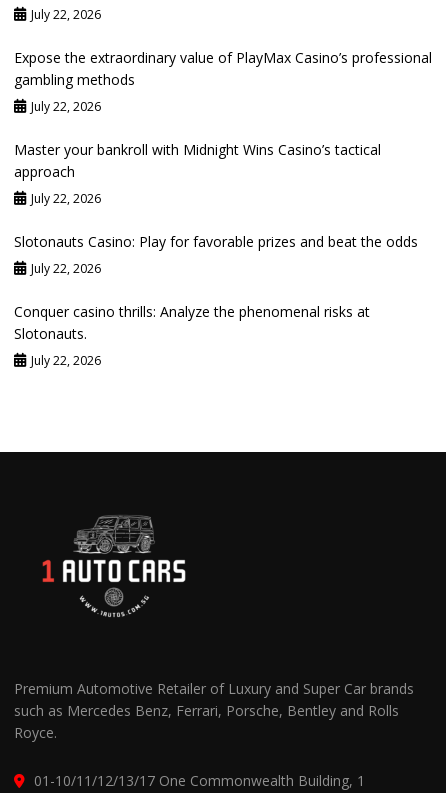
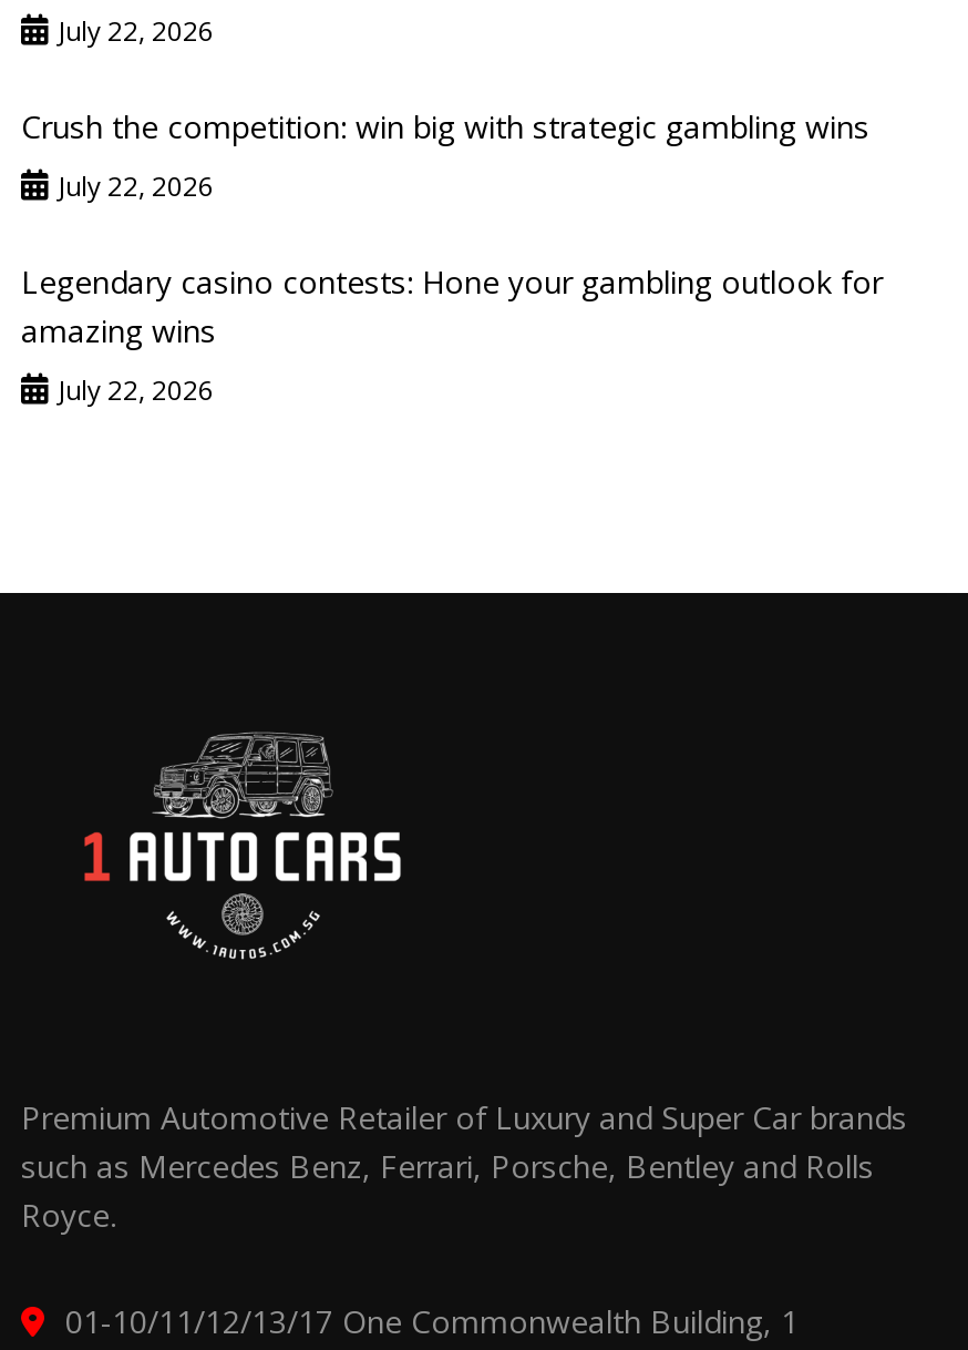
[14,48,432,89] Expose the extraordinary value of PlayMax Casino’s professional | gambling methods -> [21,106,869,148] Crush the competition: win big with strategic gambling wins
[14,140,418,343] Master your bankroll with Midnight Wins Casino’s tactical | approach | July 22, 2026 | Slotonauts Casino: Play for favorable prizes and beat the odds | July 22, 2026 | Conquer casino thrills: Analyze the phenomenal risks at | Slotonauts. -> [21,261,883,352] Legendary casino contests: Hone your gambling outlook for | amazing wins

